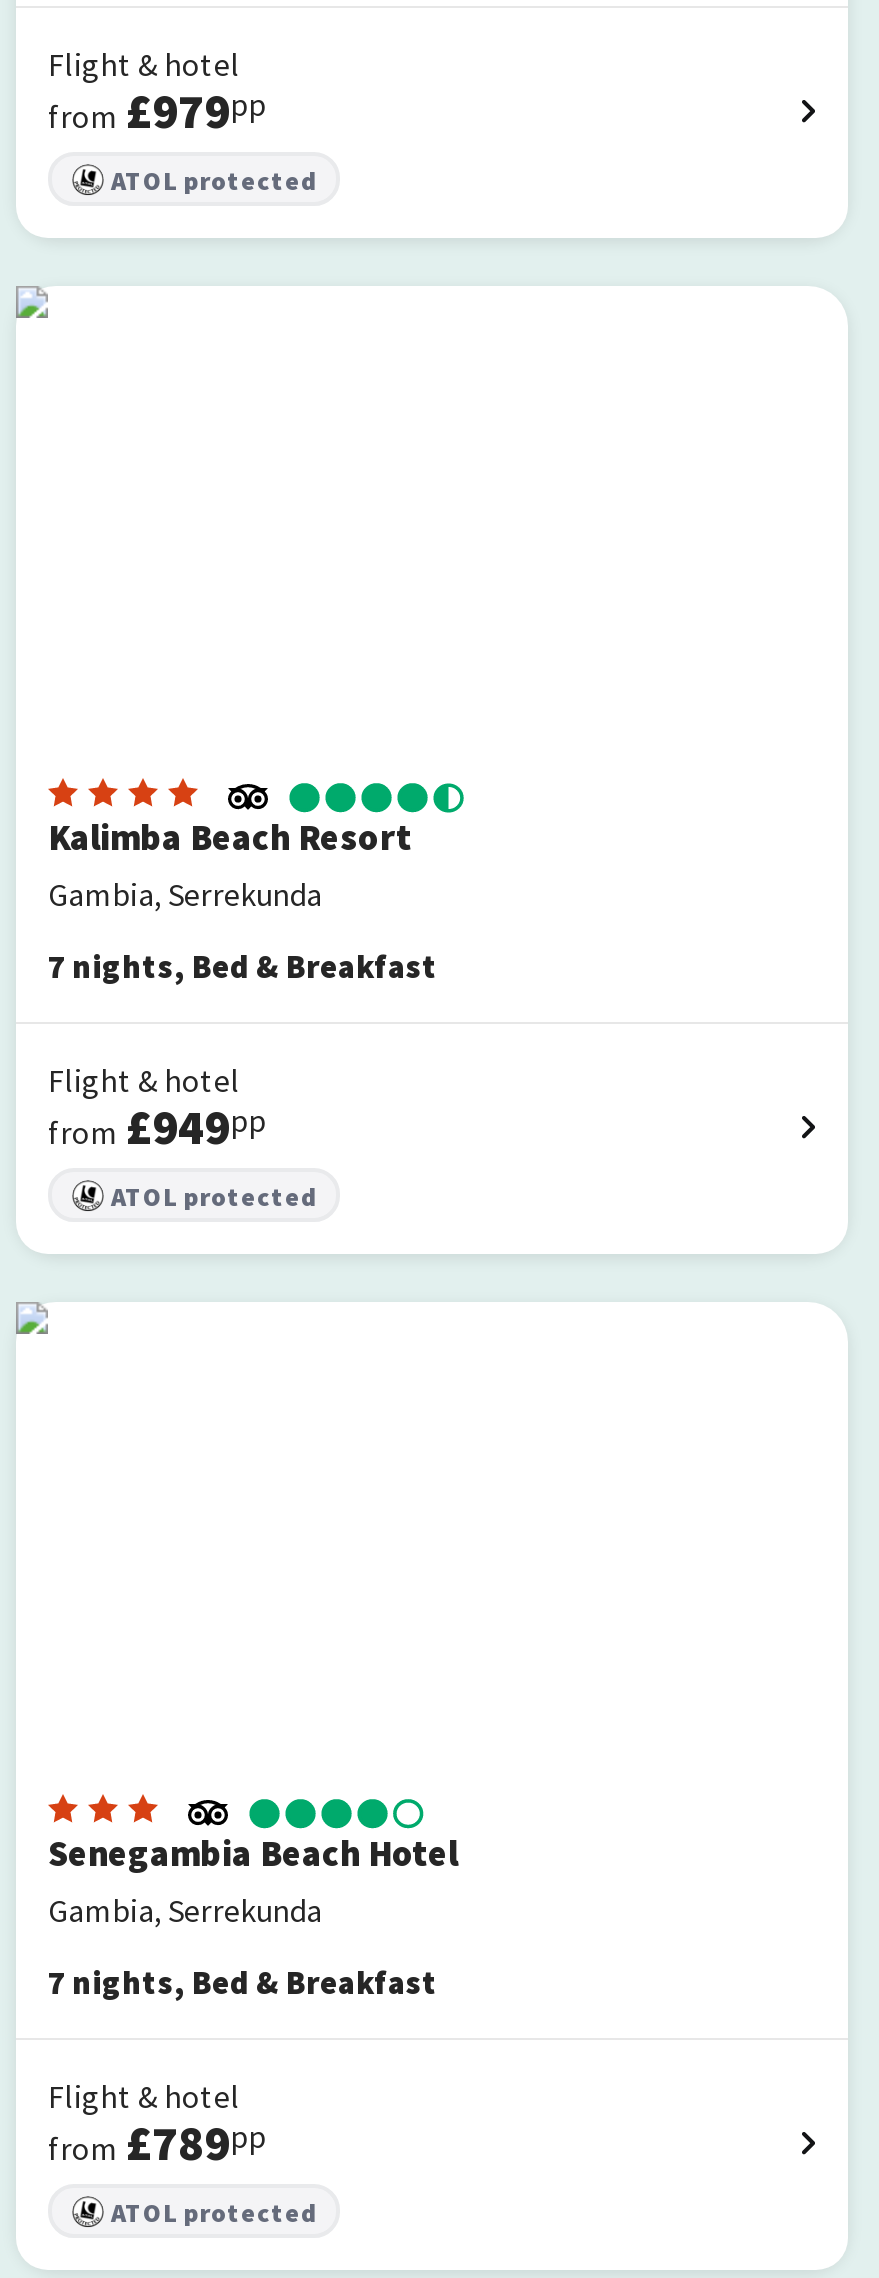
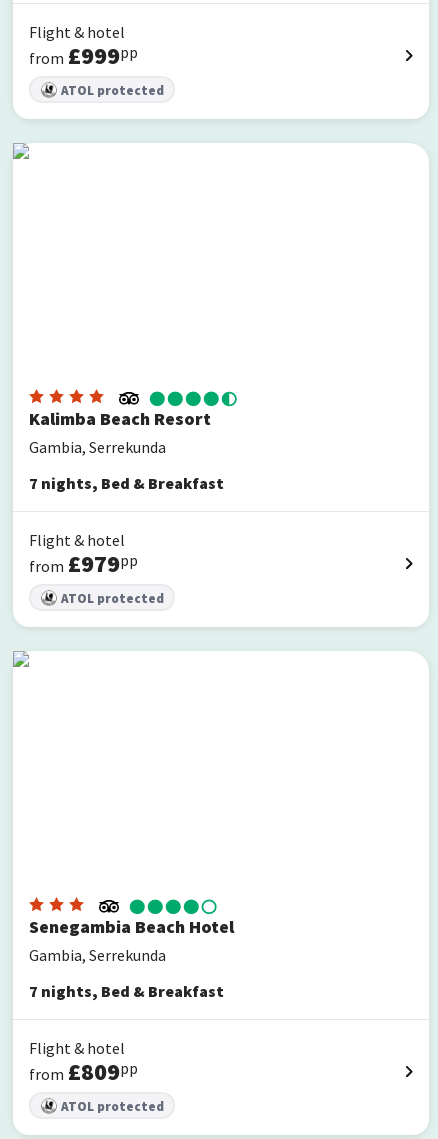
[48,80,266,142] from £979pp -> [29,40,138,71] from £999pp
[48,1096,266,1158] from £949pp -> [29,548,138,579] from £979pp
[48,2112,266,2174] from £789pp -> [29,1056,138,1087] from £809pp

